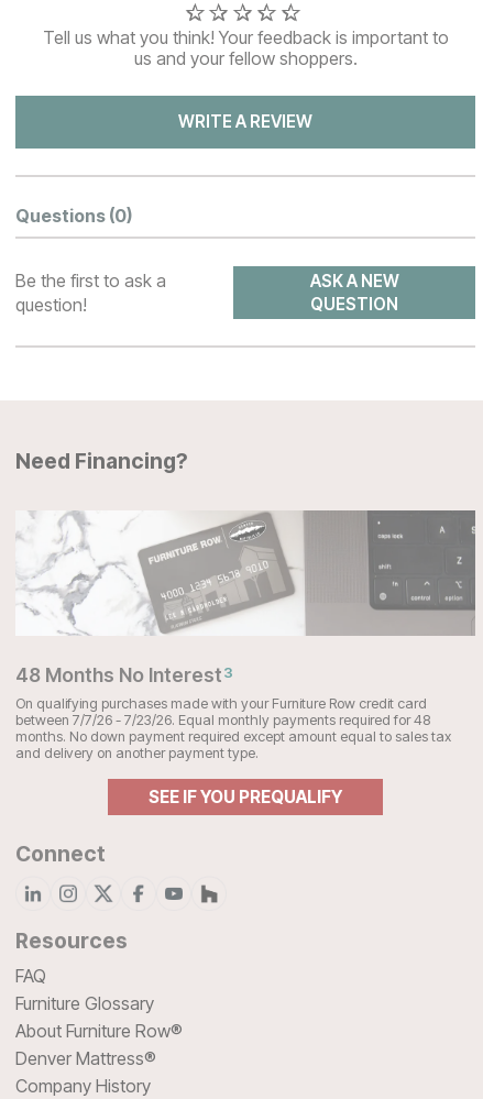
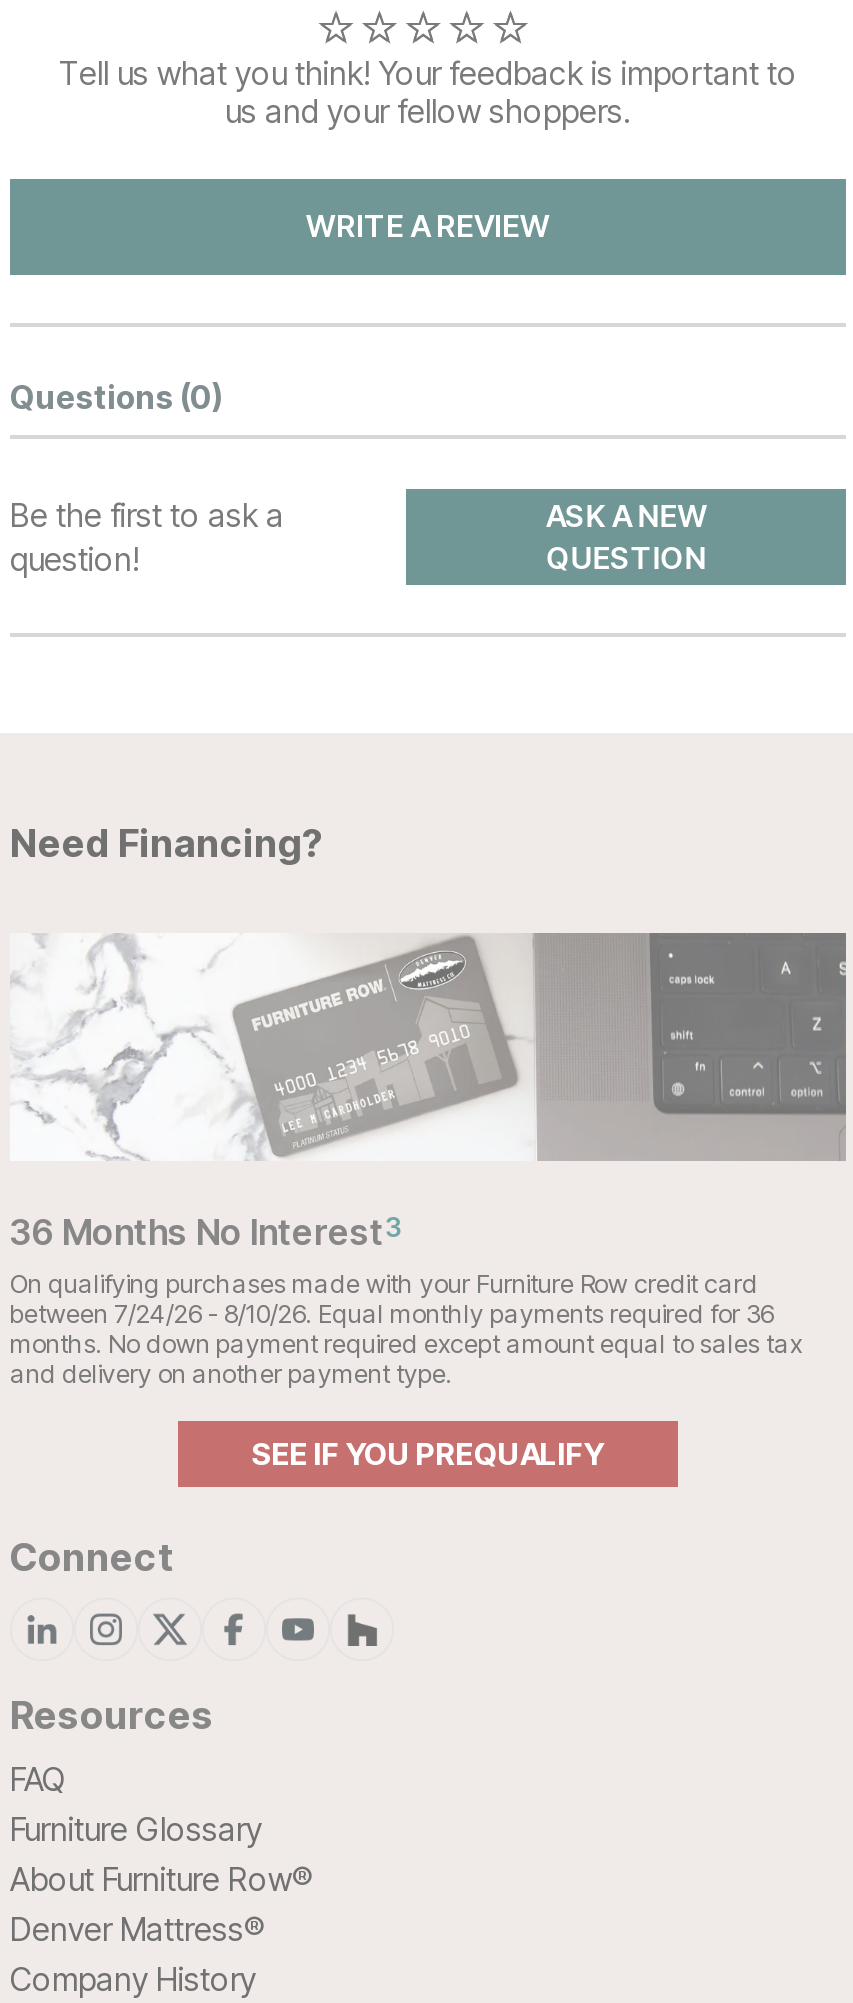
[15,663,233,686] 48 Months No Interest3 -> [10,1210,404,1252] 36 Months No Interest3
[15,711,430,728] between 7/7/26 - 7/23/26. Equal monthly payments required for 48 -> [10,1298,774,1328] between 7/24/26 - 8/10/26. Equal monthly payments required for 36

